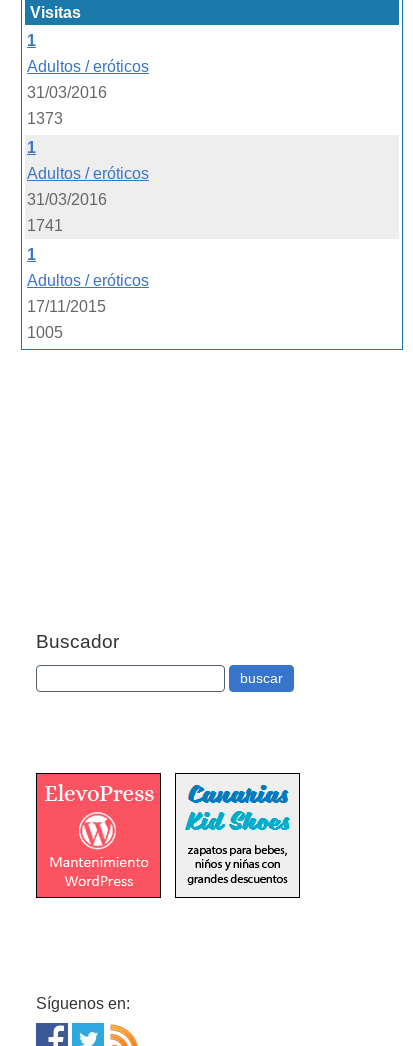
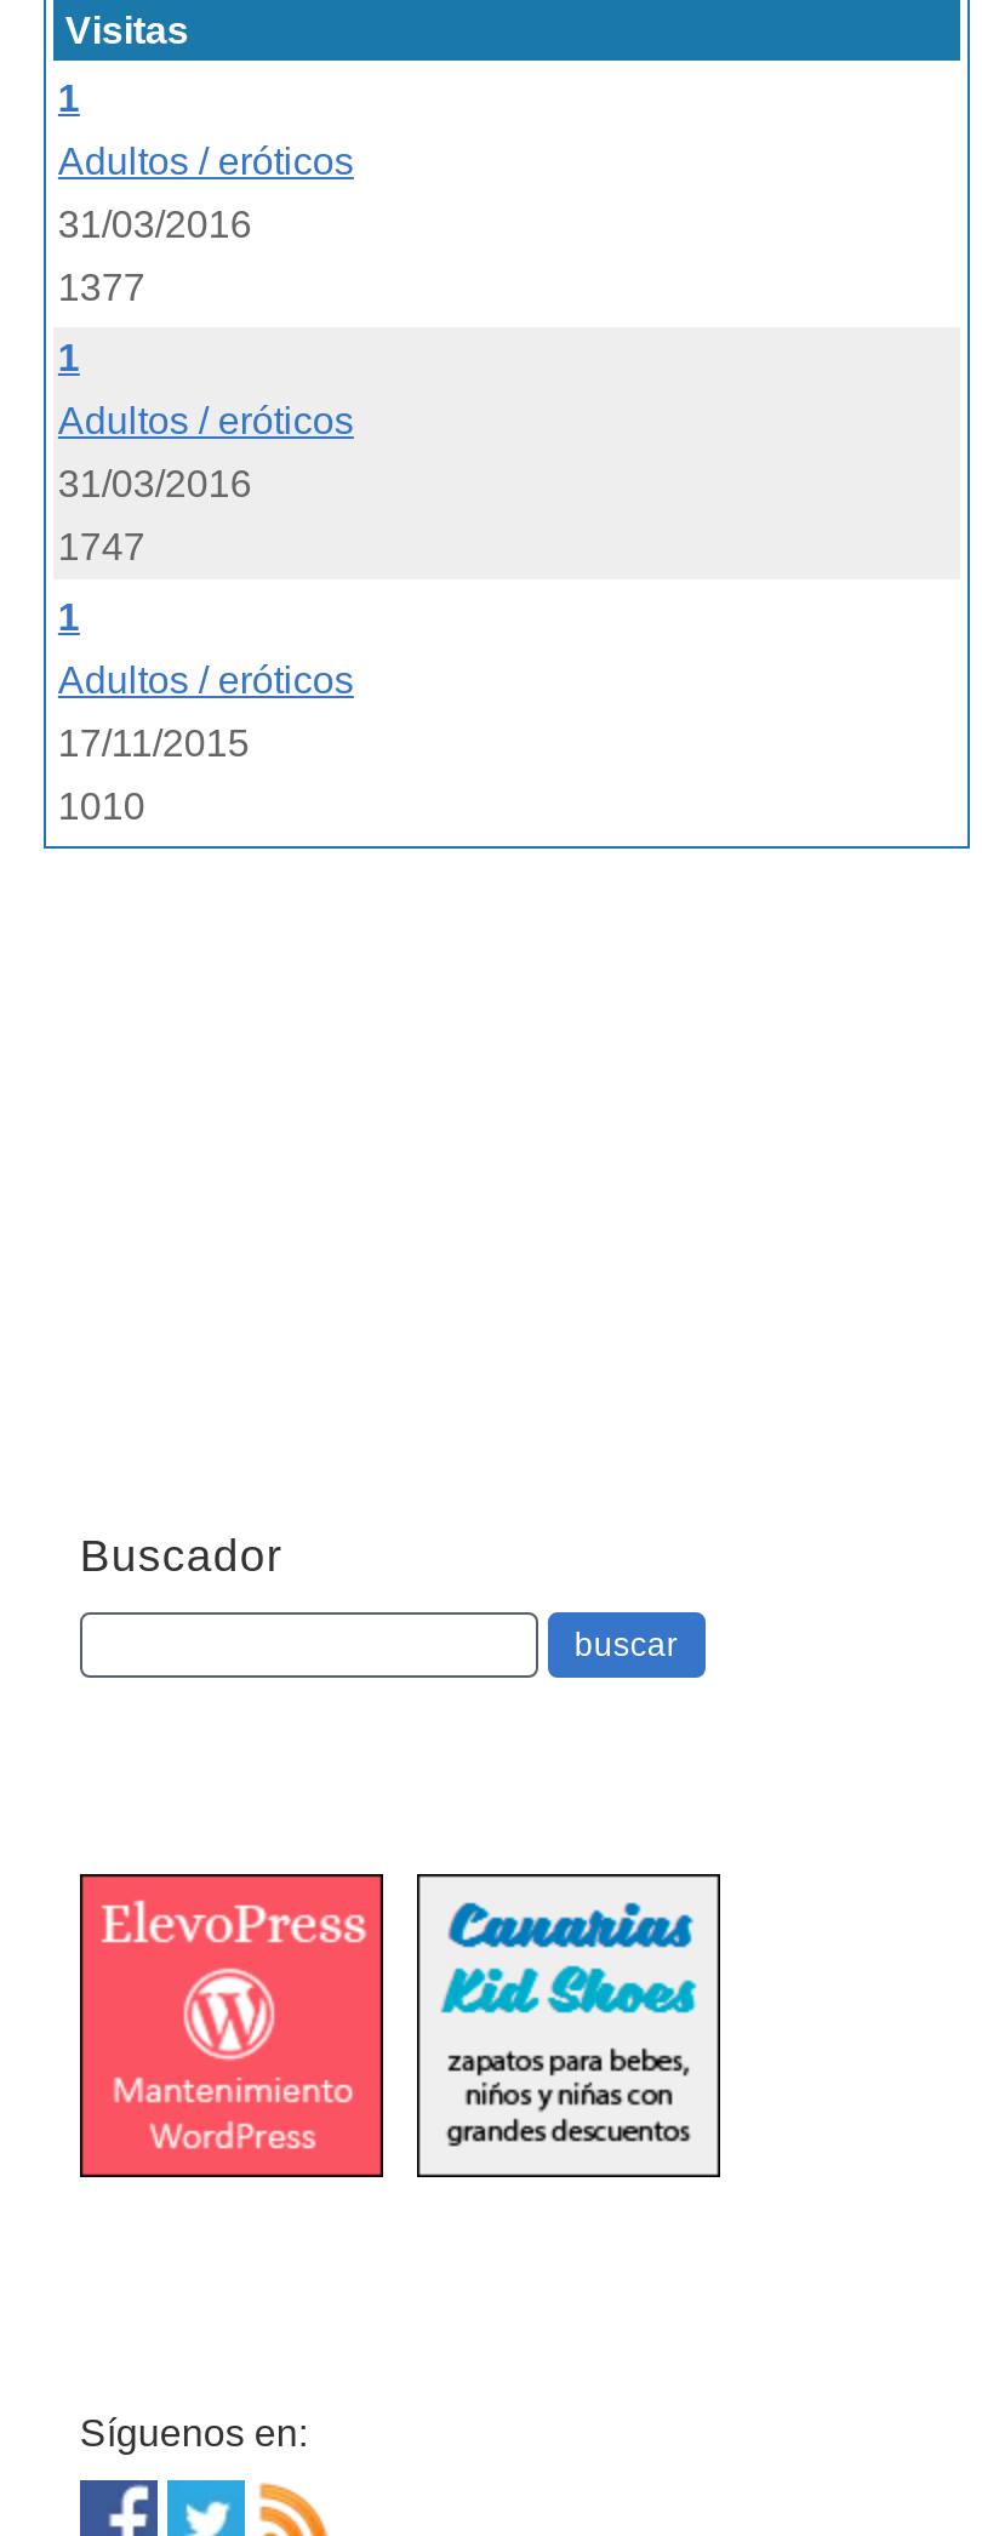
[27,110,63,127] 1373 -> [58,266,145,307] 1377
[27,217,63,234] 1741 -> [58,526,145,567] 1747
[27,324,63,341] 1005 -> [58,785,145,826] 1010

